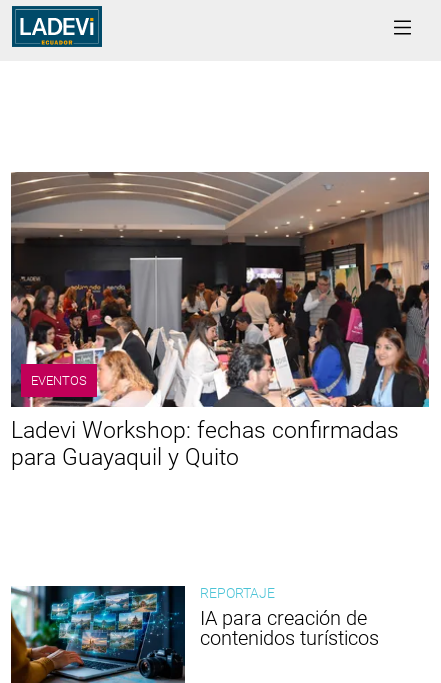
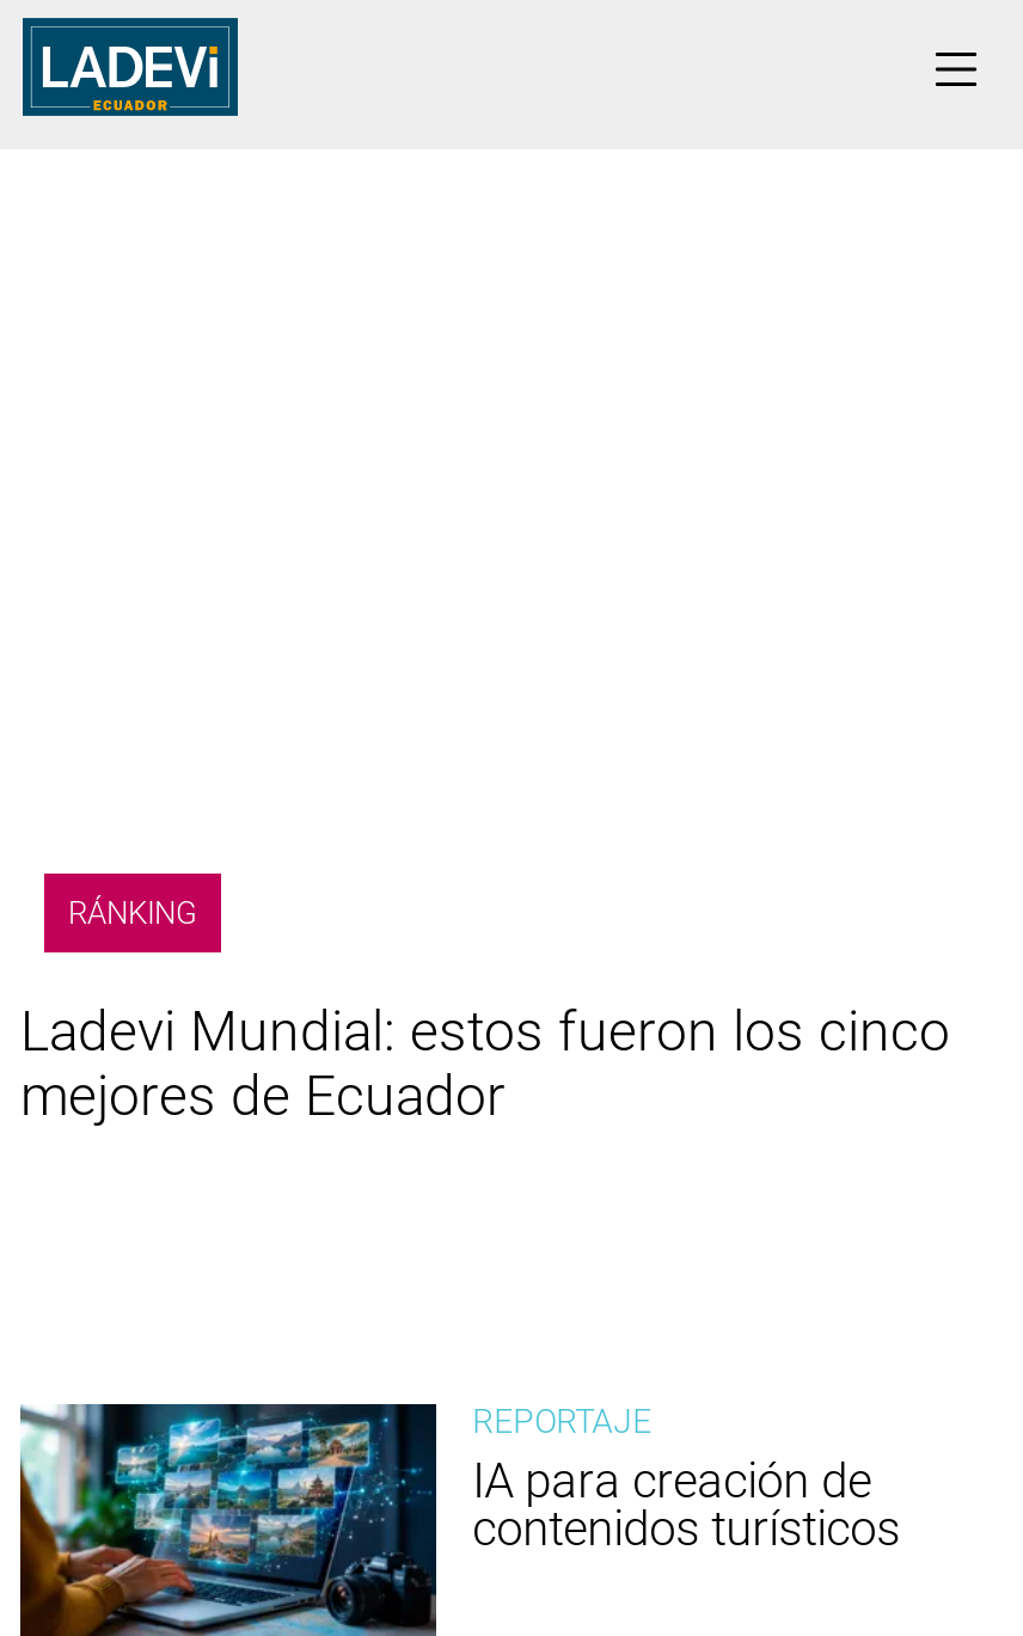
[10,171,430,408] [image] -> none
[31,373,87,388] EVENTOS -> [68,895,197,931] RÁNKING
[11,417,399,471] Ladevi Workshop: fechas confirmadas | para Guayaquil y Quito -> [20,1000,950,1130] Ladevi Mundial: estos fueron los cinco | mejores de Ecuador

